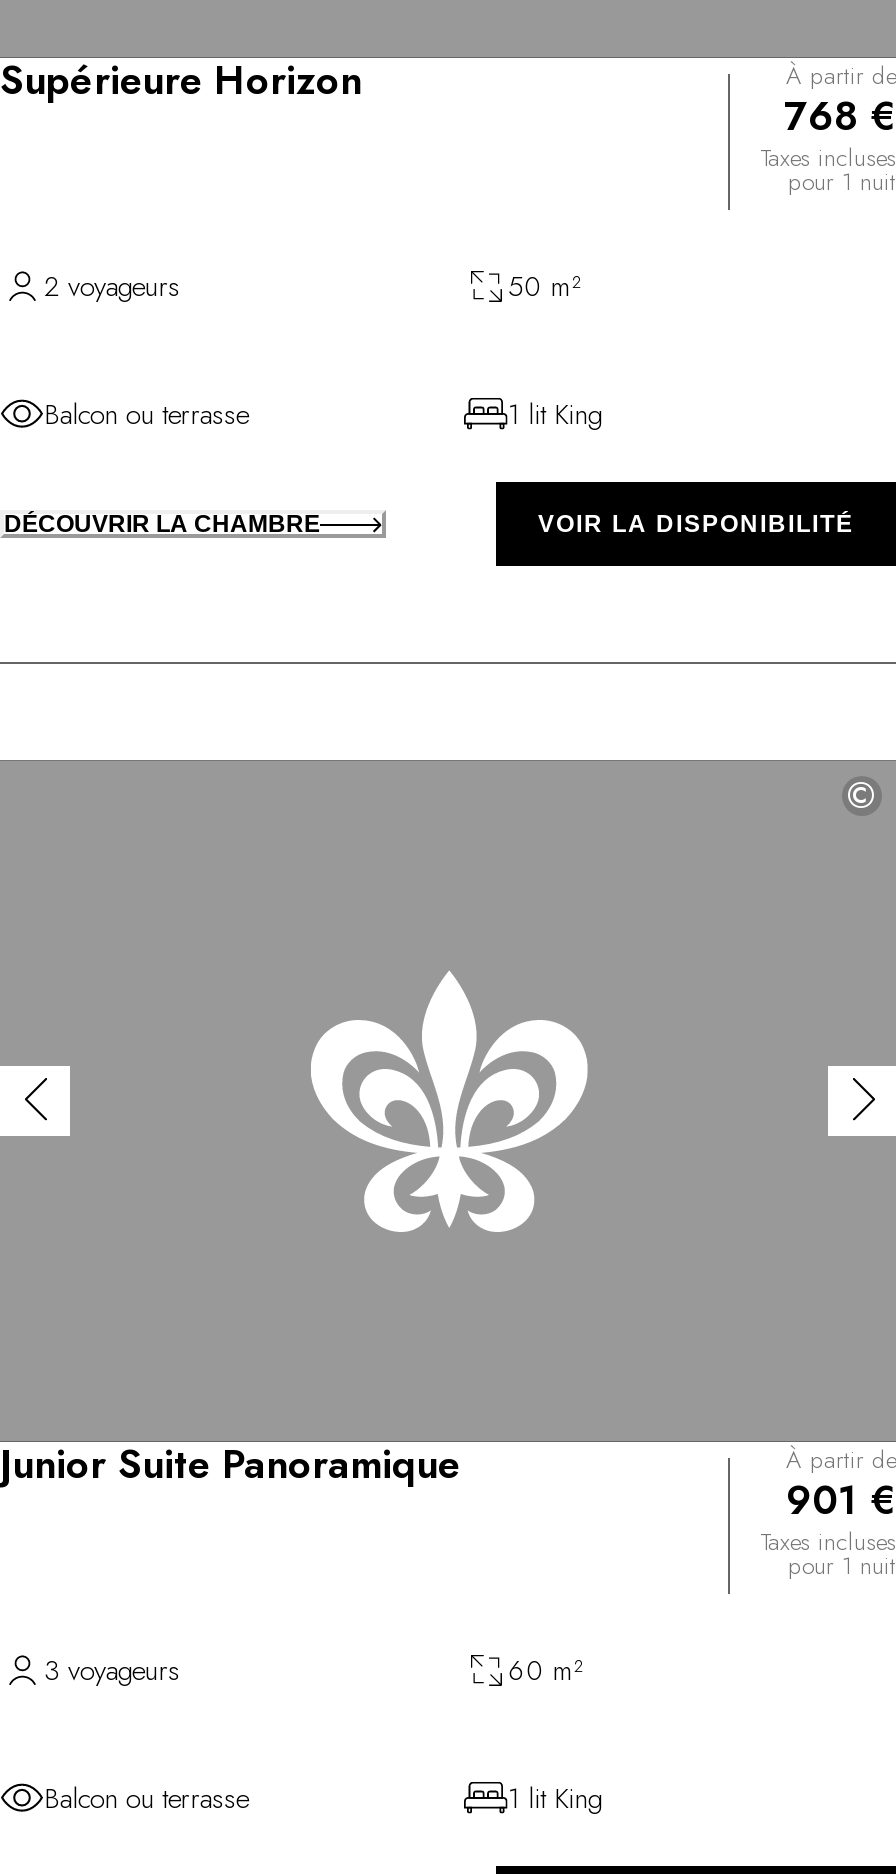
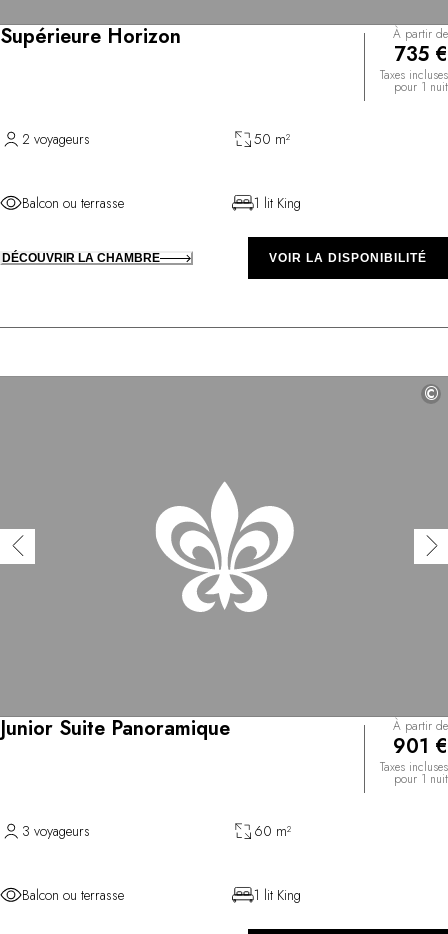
[784,88,896,146] 768 € -> [394,40,448,69] 735 €

